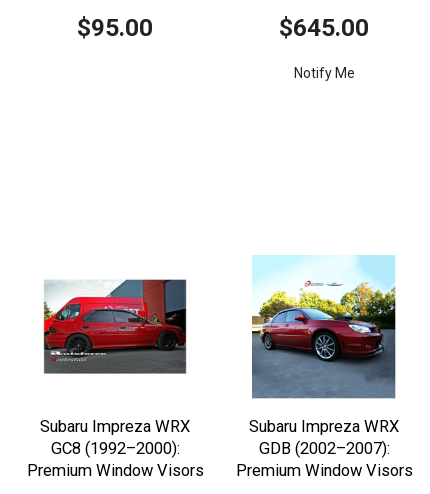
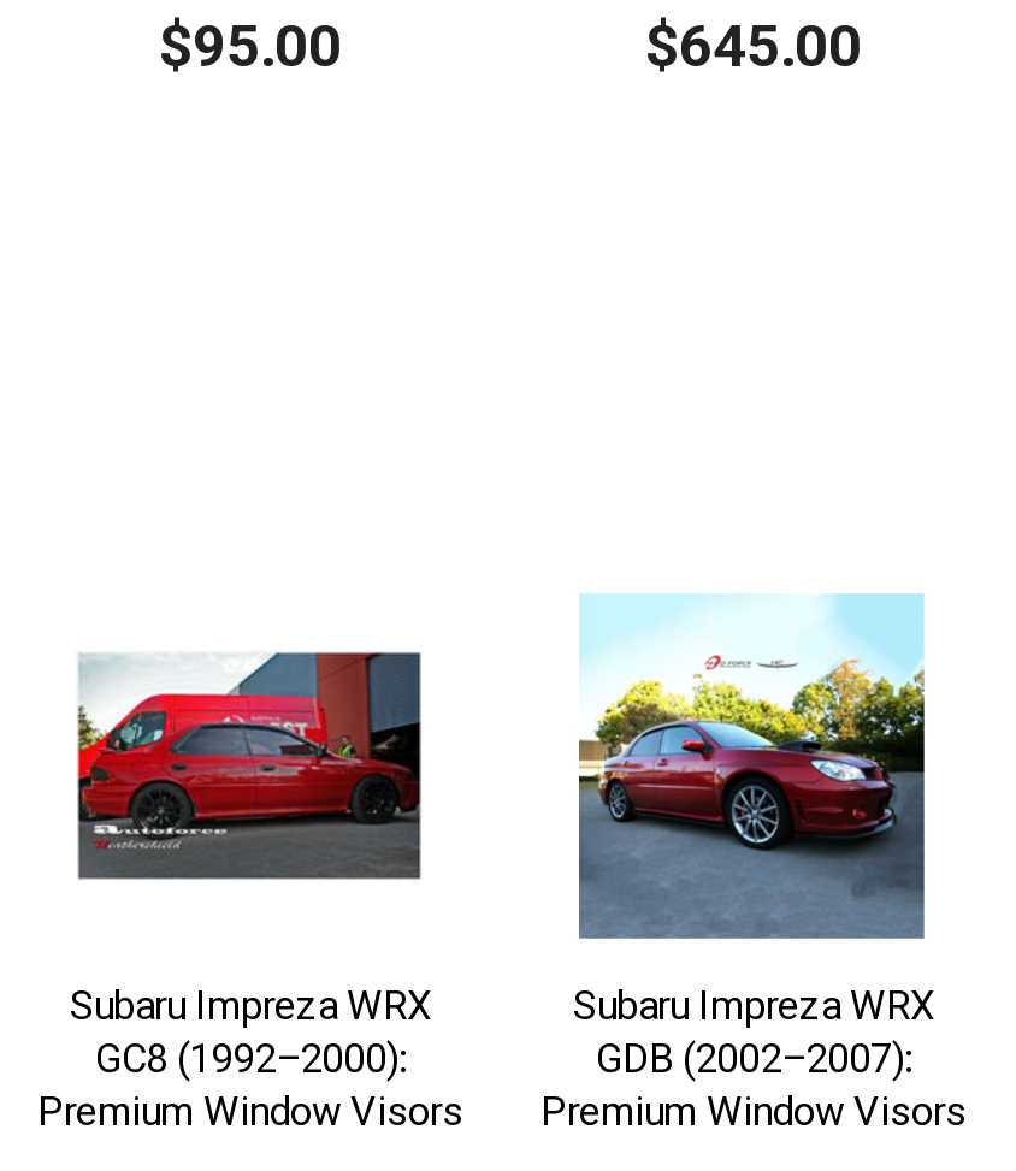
[294,65,355,81] Notify Me -> none

